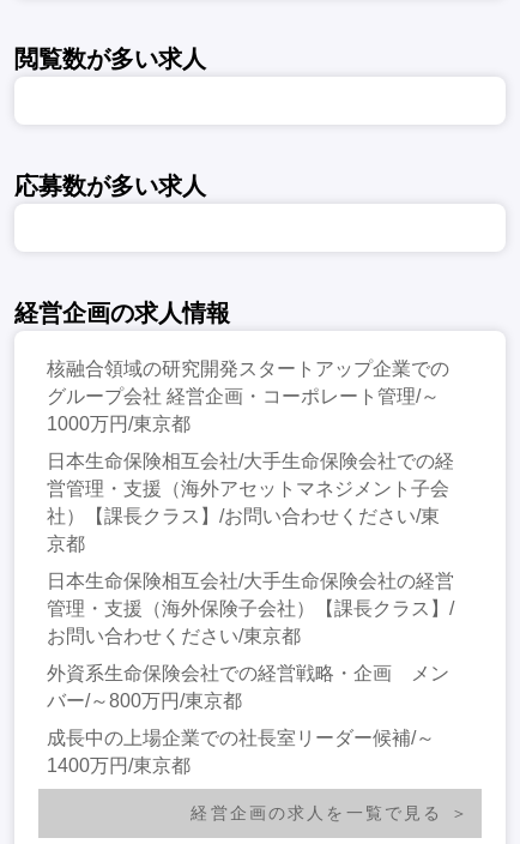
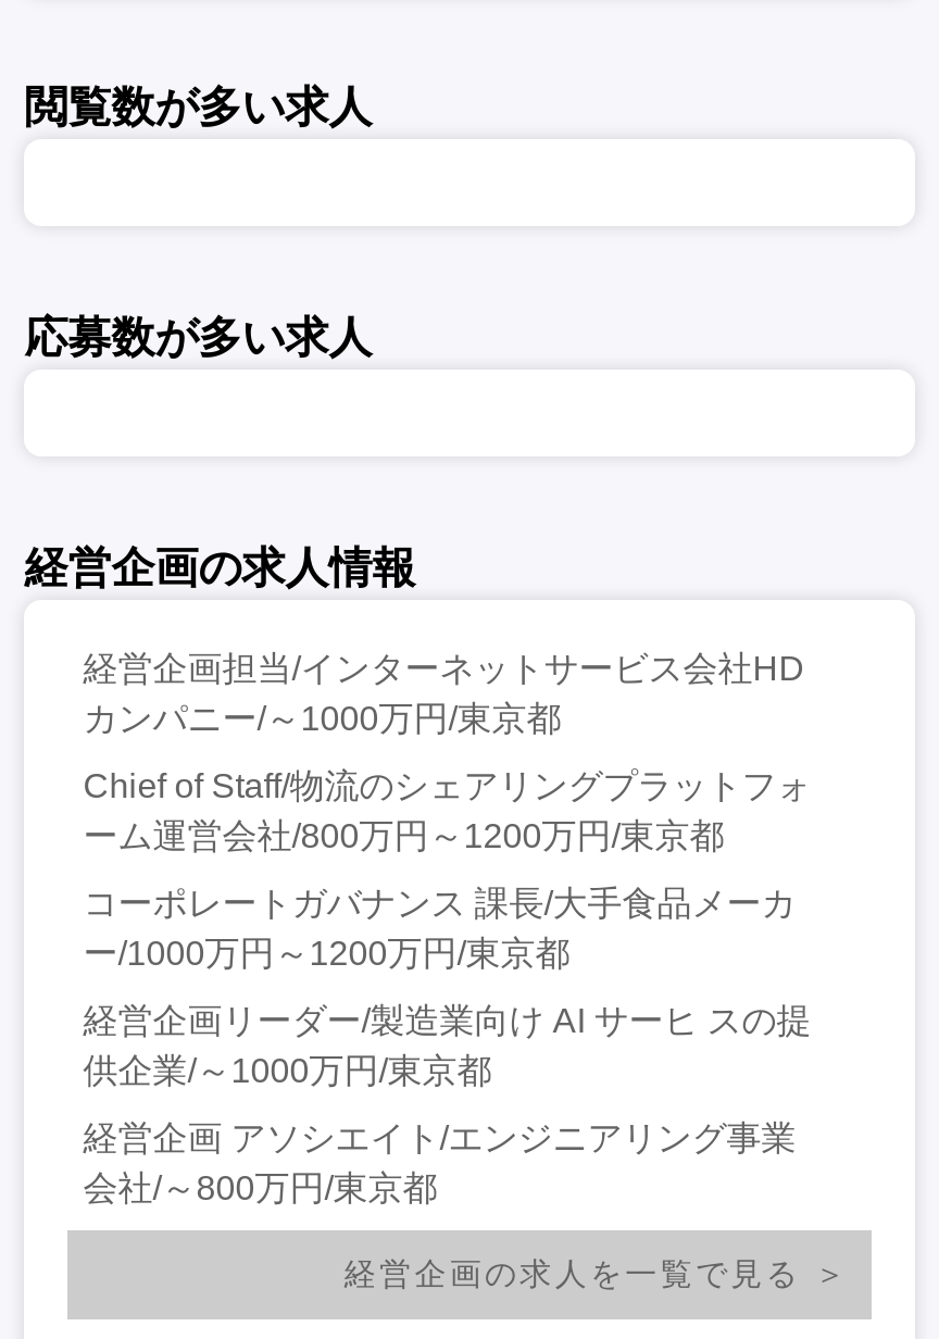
[47,358,450,434] 核融合領域の研究開発スタートアップ企業での | グループ会社 経営企画・コーポレート管理/～ | 1000万円/東京都 -> [83,650,805,736] 経営企画担当/インターネットサービス会社HD | カンパニー/～1000万円/東京都
[47,451,454,554] 日本生命保険相互会社/大手生命保険会社での経 | 営管理・支援（海外アセットマネジメント子会 | 社）【課長クラス】/お問い合わせください/東 | 京都 -> [83,767,811,854] Chief of Staff/物流のシェアリングプラットフォ | ーム運営会社/800万円～1200万円/東京都
[47,570,454,646] 日本生命保険相互会社/大手生命保険会社の経営 | 管理・支援（海外保険子会社）【課長クラス】/ | お問い合わせください/東京都 -> [83,884,796,971] コーポレートガバナンス 課長/大手食品メーカ | ー/1000万円～1200万円/東京都
[47,663,450,711] 外資系生命保険会社での経営戦略・企画 メン | バー/～800万円/東京都 -> [83,1002,811,1089] 経営企画リーダー/製造業向け AI サーヒ スの提 | 供企業/～1000万円/東京都
[47,727,435,775] 成長中の上場企業での社長室リーダー候補/～ | 1400万円/東京都 -> [83,1119,796,1206] 経営企画 アソシエイト/エンジニアリング事業 | 会社/～800万円/東京都

